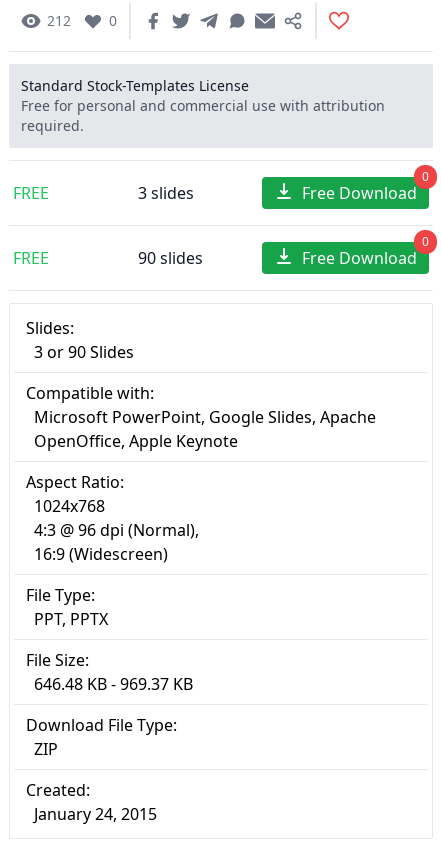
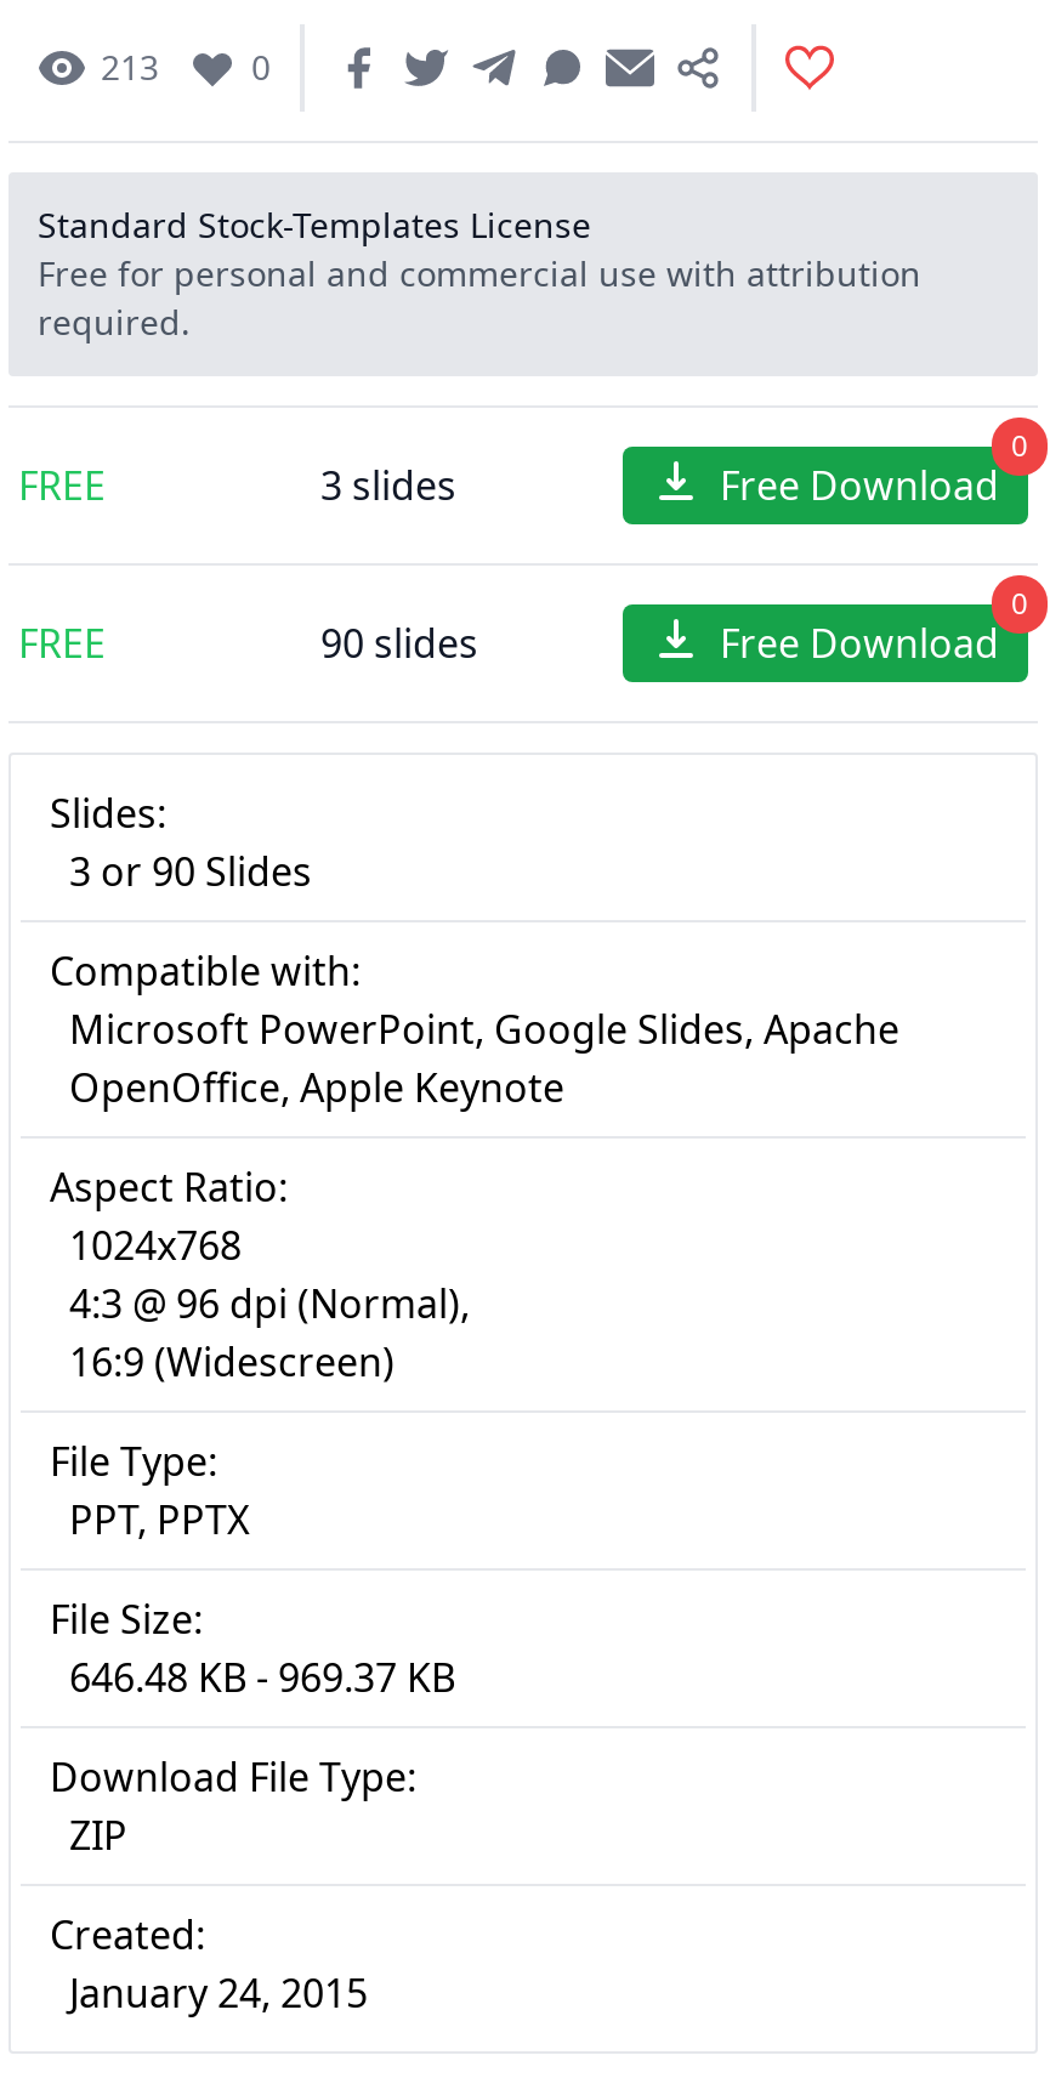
[47,11,117,30] 212 0 -> [101,44,271,90] 213 0

